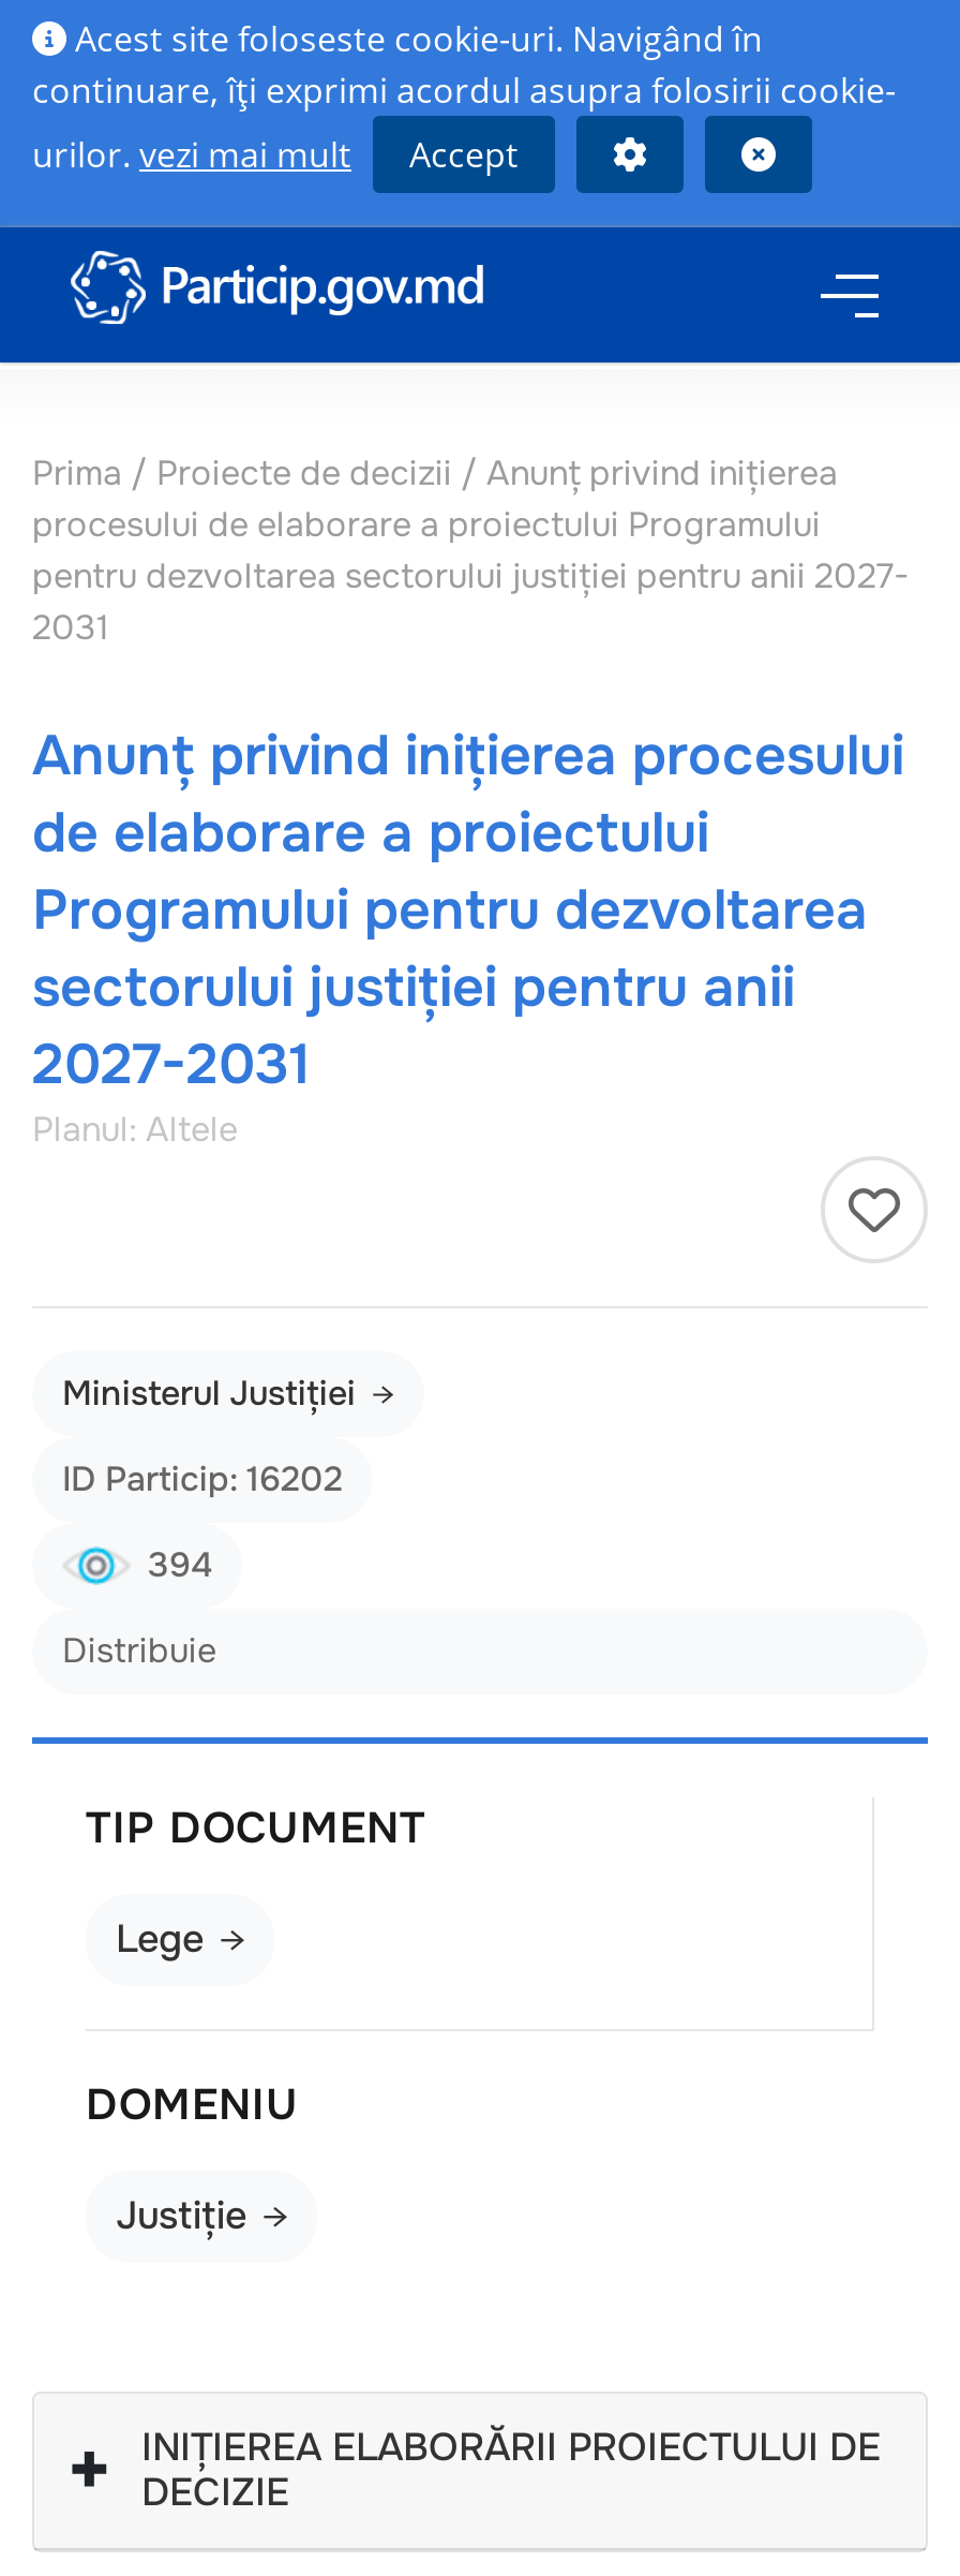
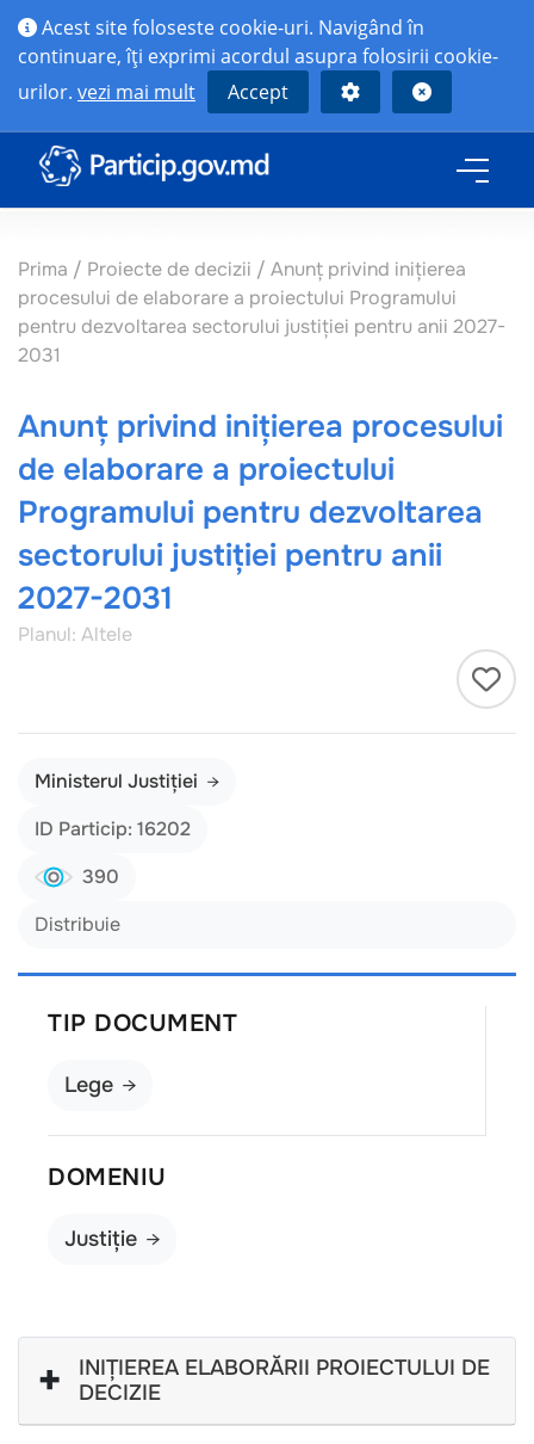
[148,1542,212,1587] 394 -> [82,864,119,889] 390

